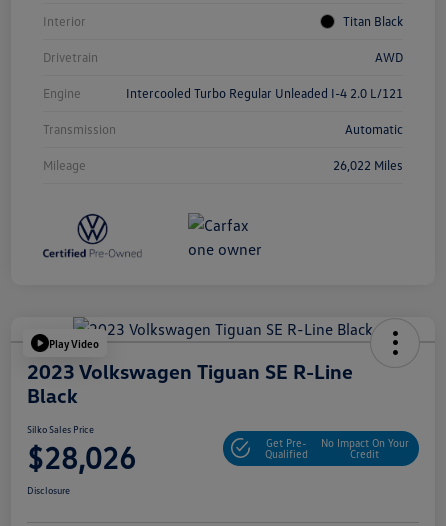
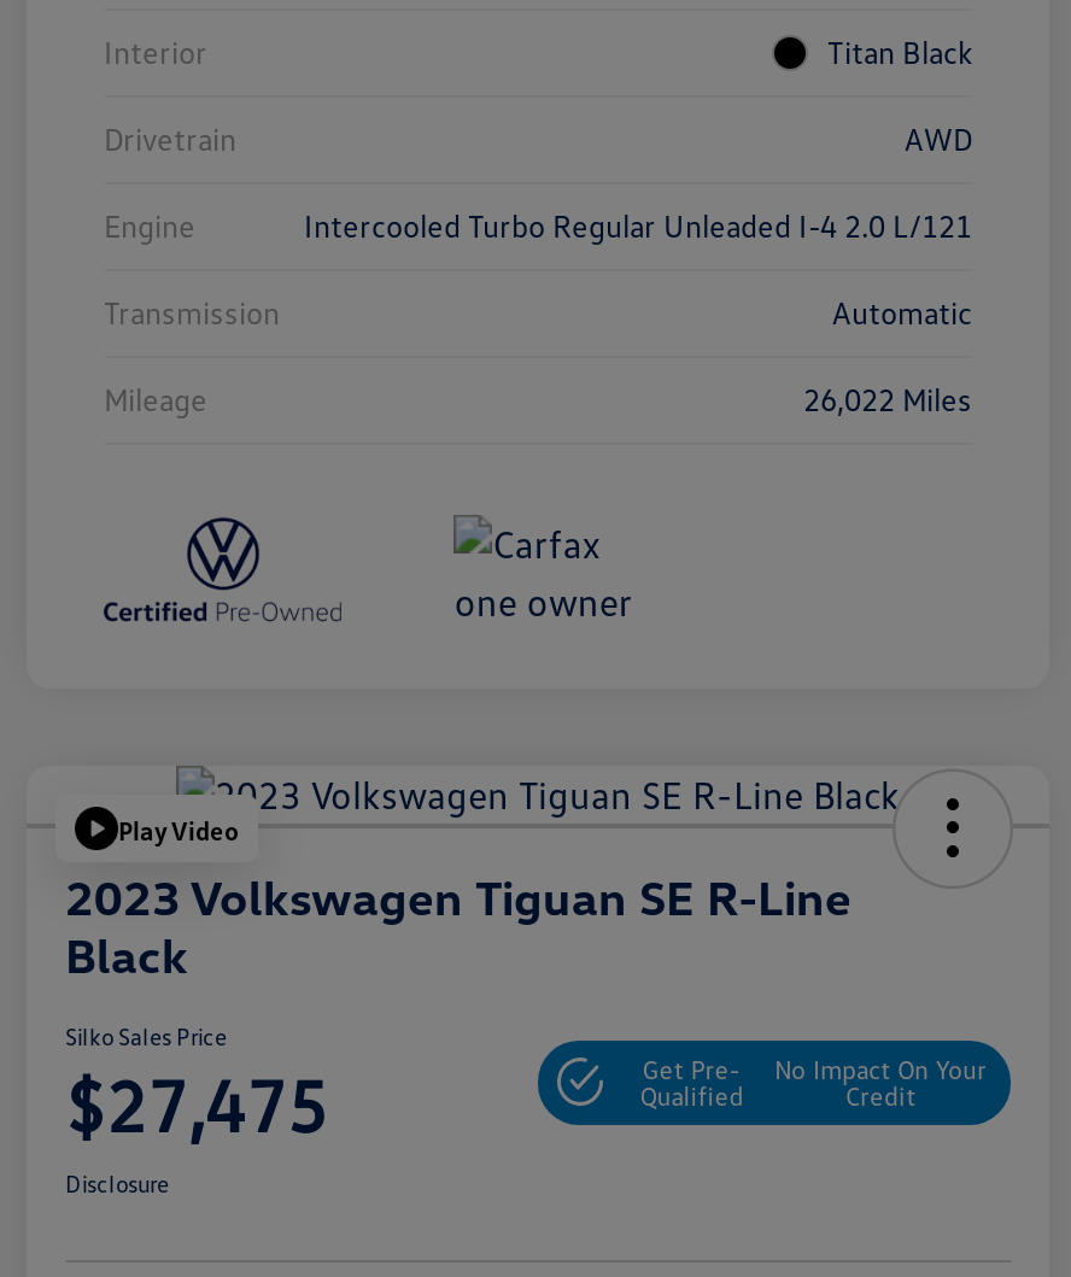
[27,439,136,476] $28,026 -> [65,1060,328,1150] $27,475

